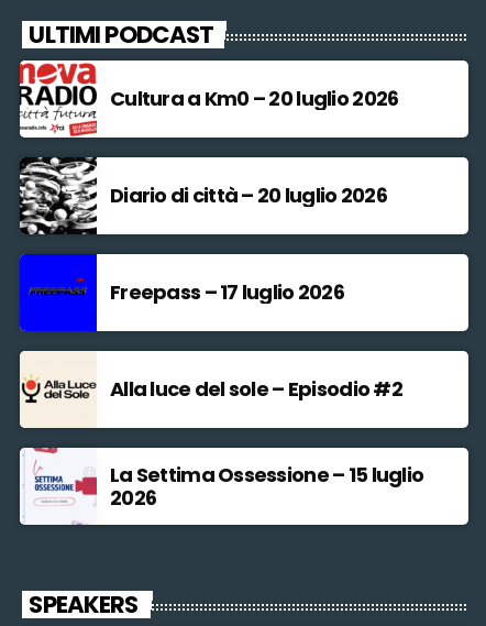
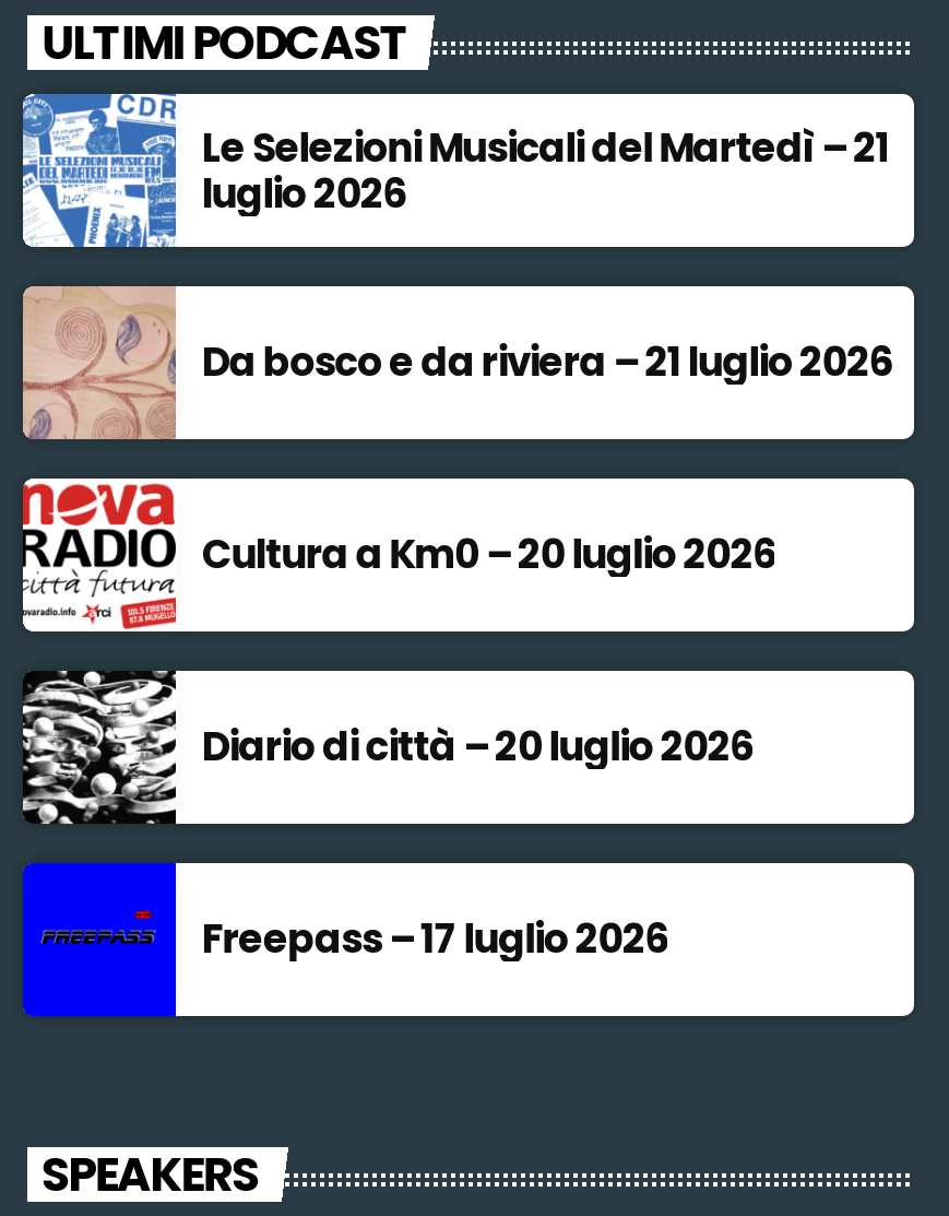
none -> [21,92,891,390] [image] | Le Selezioni Musicali del Martedì – 21 | luglio 2026 | Da bosco e da riviera – 21 luglio 2026
none -> [21,284,178,441] [image]
moved [19,61,398,306] -> [21,479,775,967]: [image] | Cultura a Km0 – 20 luglio 2026 | Diario di città – 20 luglio 2026 | Freepass – 17 luglio 2026
[19,350,424,511] [image] | Alla luce del sole – Episodio #2 | La Settima Ossessione – 15 luglio | 2026 -> none
[19,447,97,526] [image] -> none

